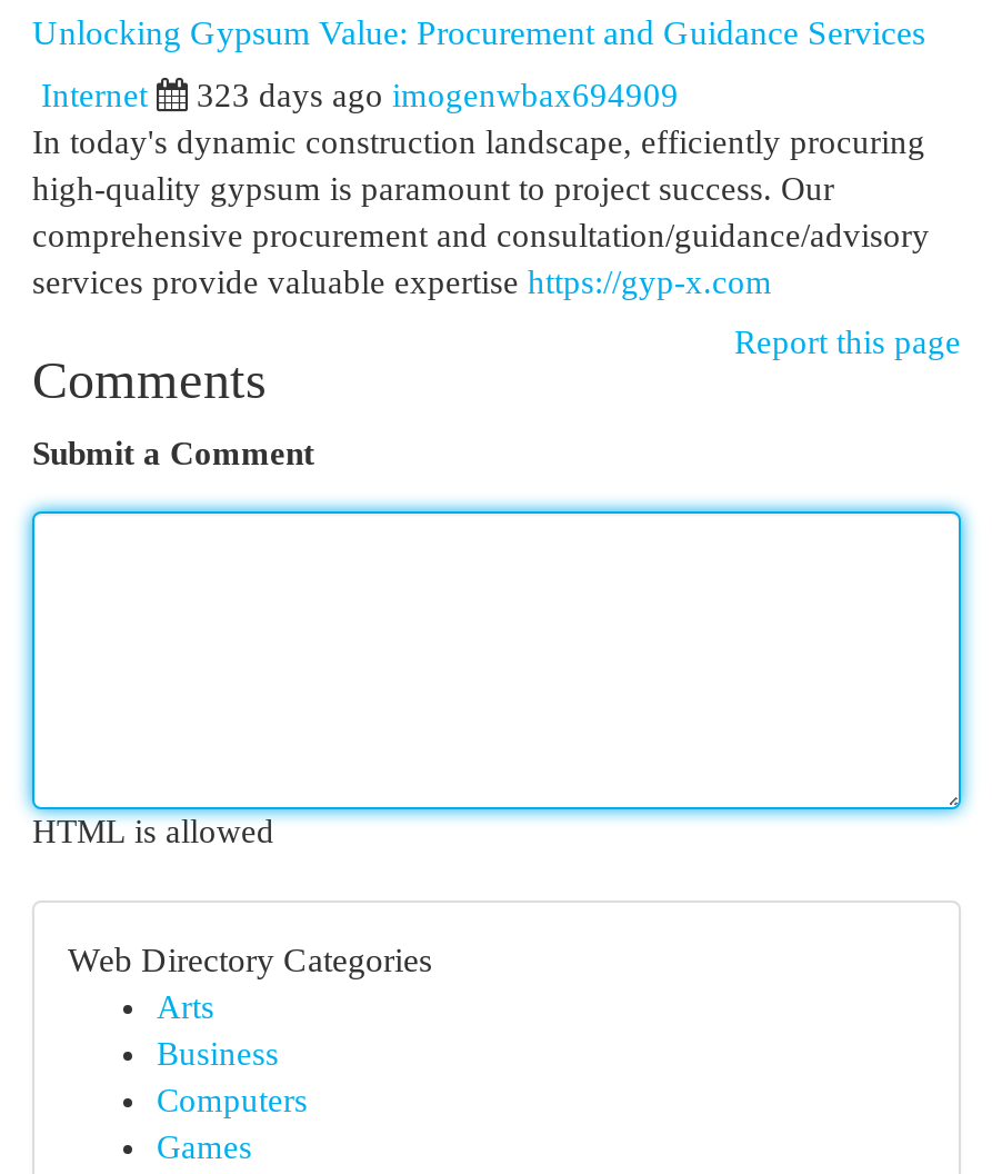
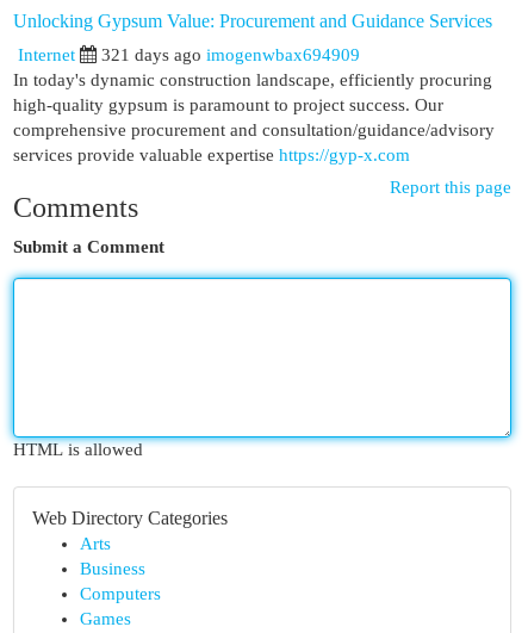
[197,78,679,113] 323 days ago imogenwbax694909 -> [101,45,360,64] 321 days ago imogenwbax694909

